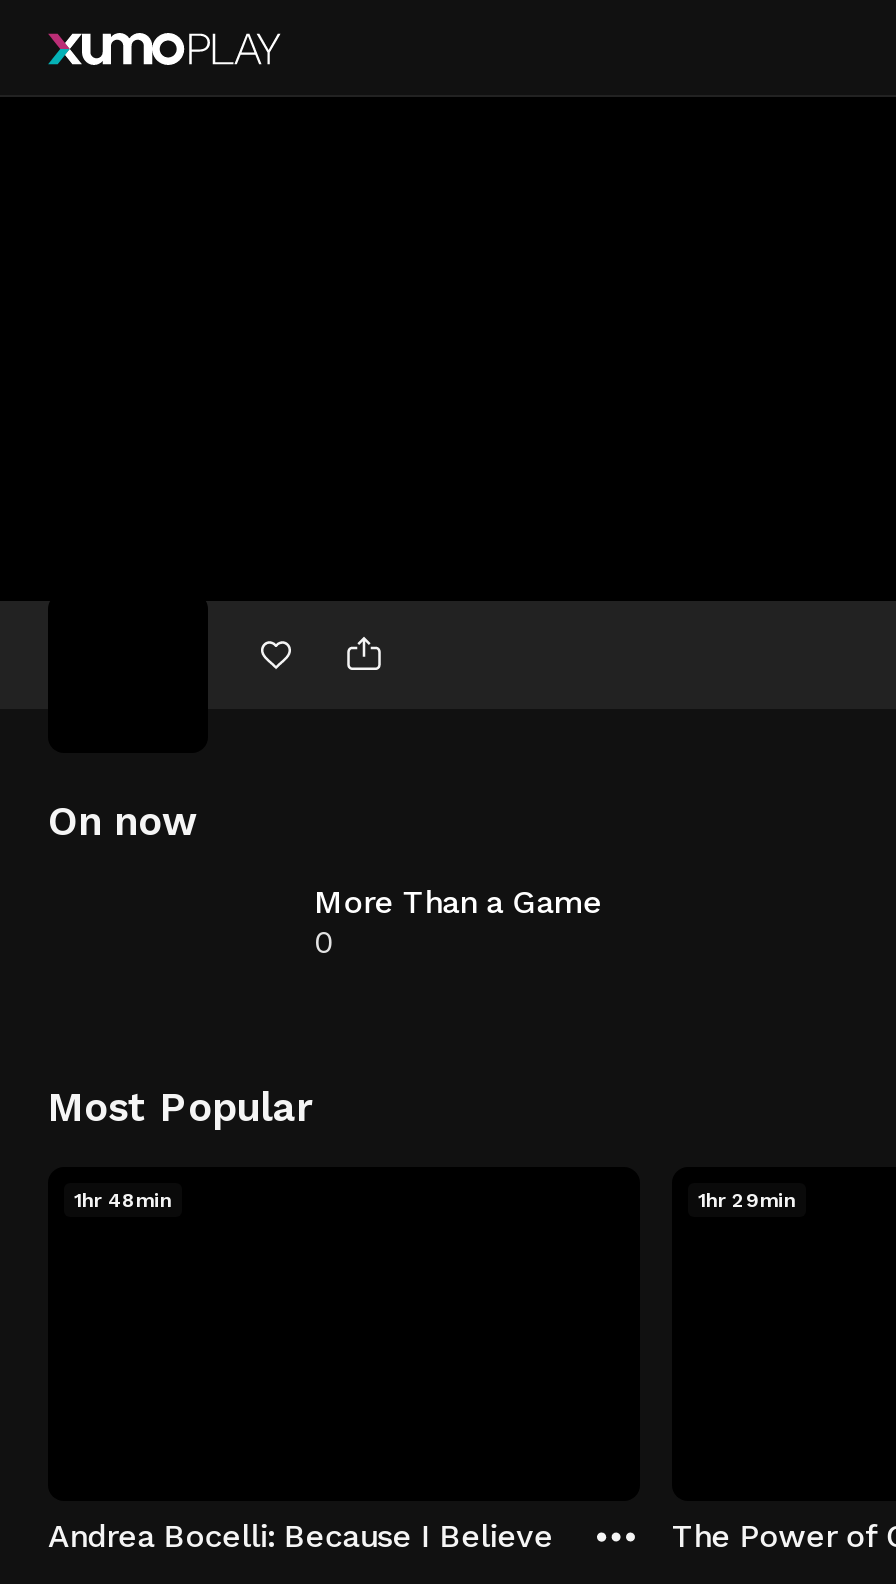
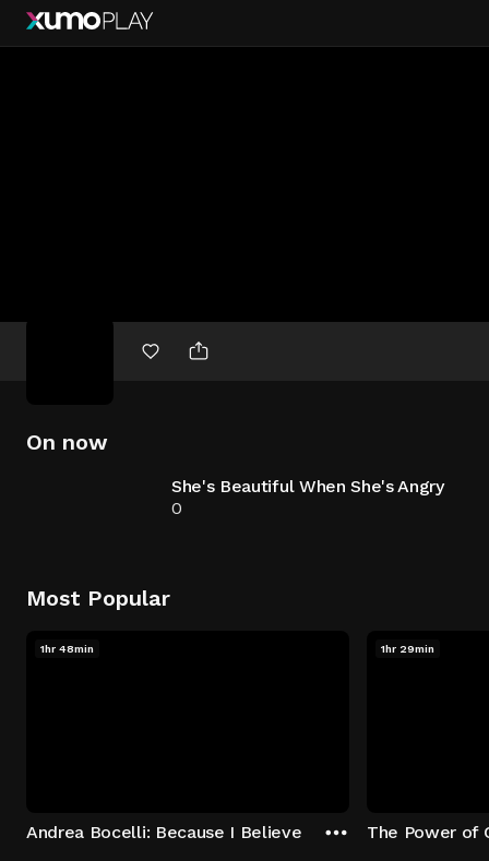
[314,883,602,921] More Than a Game -> [171,476,444,497] She's Beautiful When She's Angry

